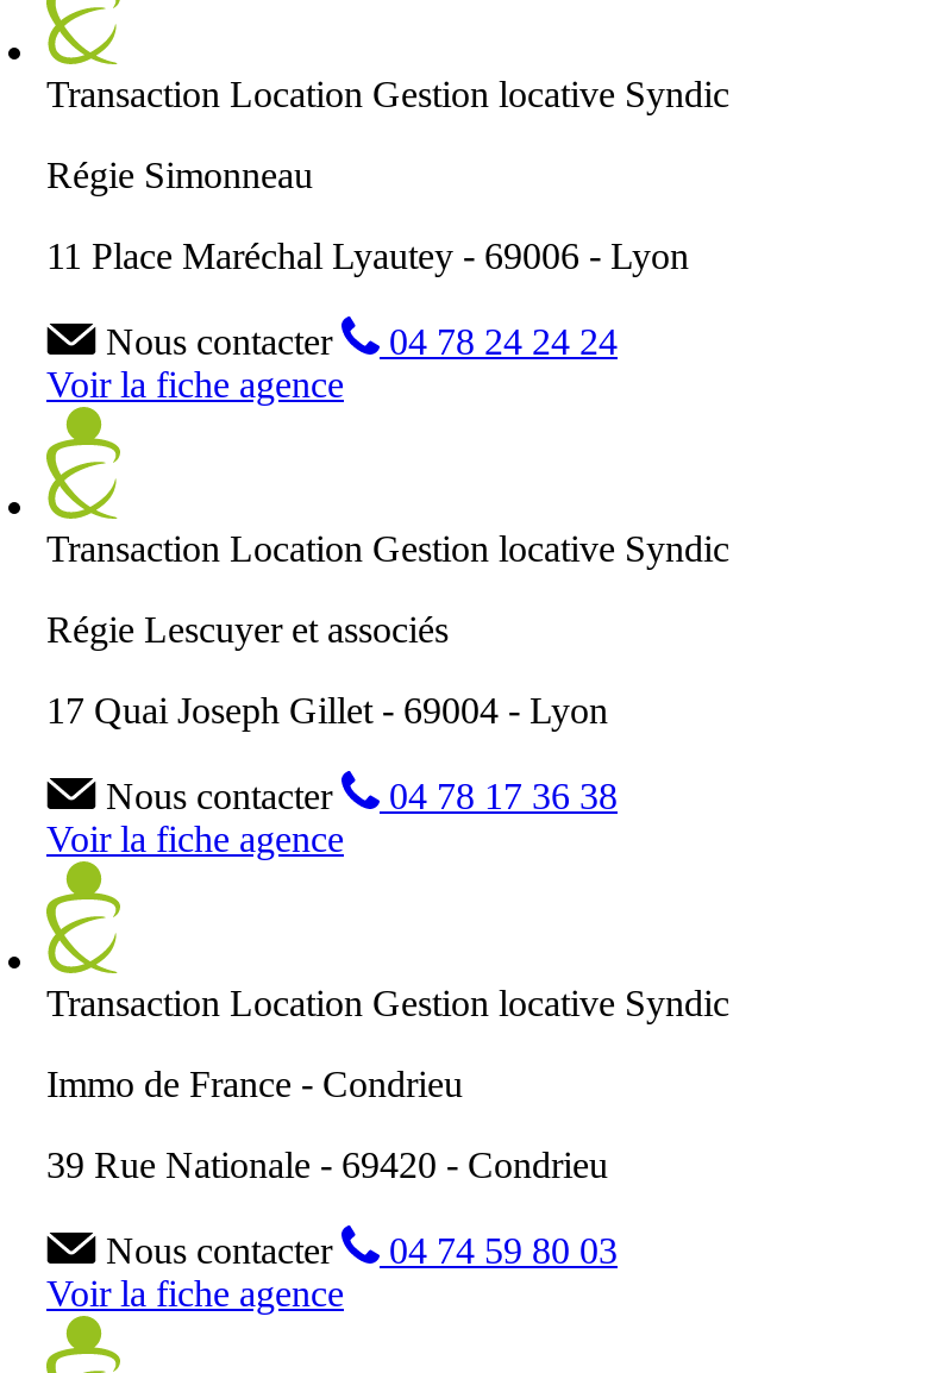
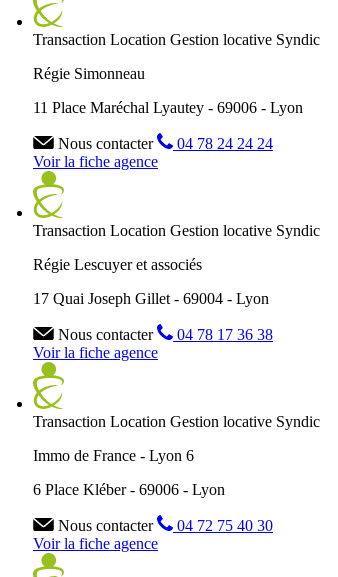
[46,1063,463,1103] Immo de France - Condrieu -> [33,447,194,464] Immo de France - Lyon 6
[46,1144,608,1184] 39 Rue Nationale - 69420 - Condrieu -> [33,481,225,498] 6 Place Kléber - 69006 - Lyon
[106,1230,618,1270] Nous contacter 04 74 59 80 03 -> [58,517,273,534] Nous contacter 04 72 75 40 30

